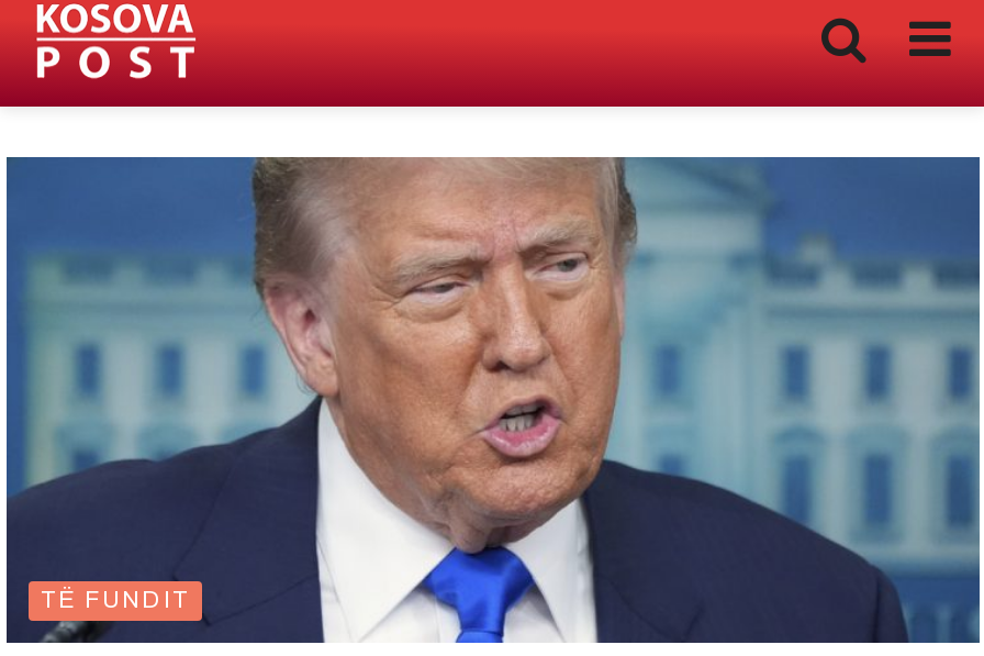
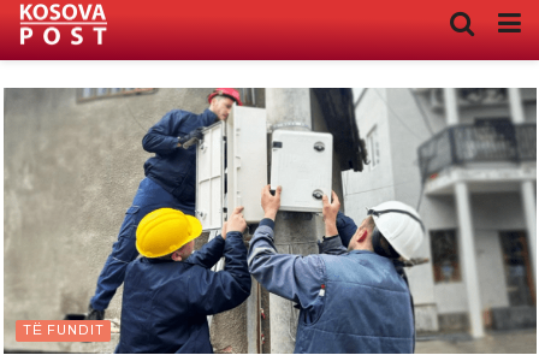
[7,155,977,645] [image] -> [4,87,535,355] [image]

